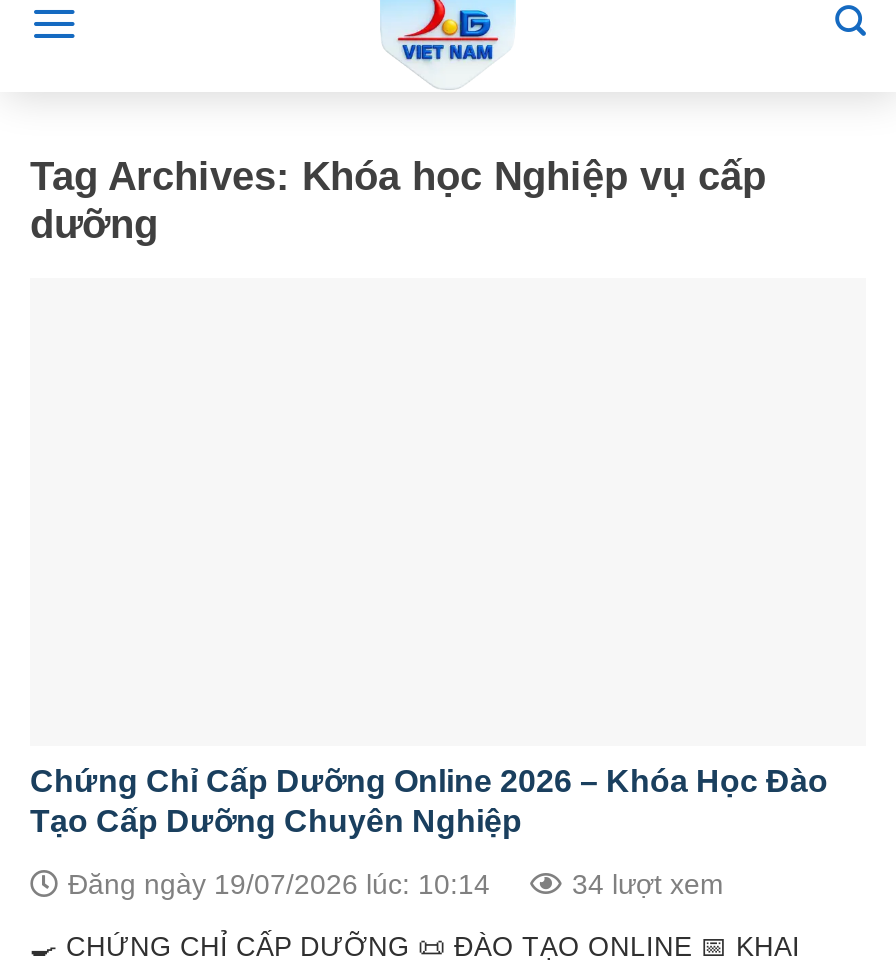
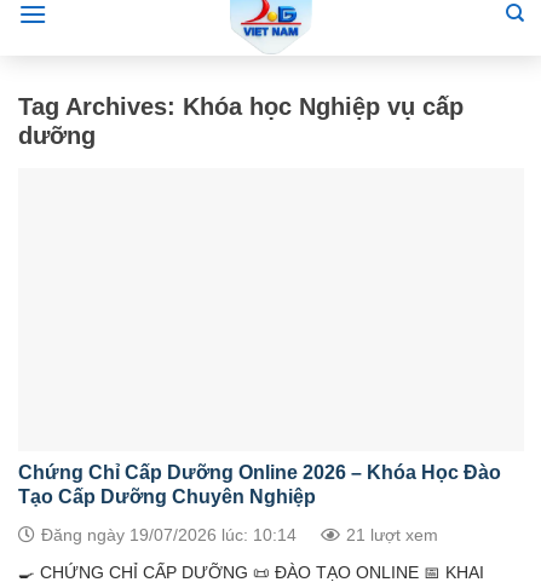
[572,868,724,900] 34 lượt xem -> [346,525,438,545] 21 lượt xem

